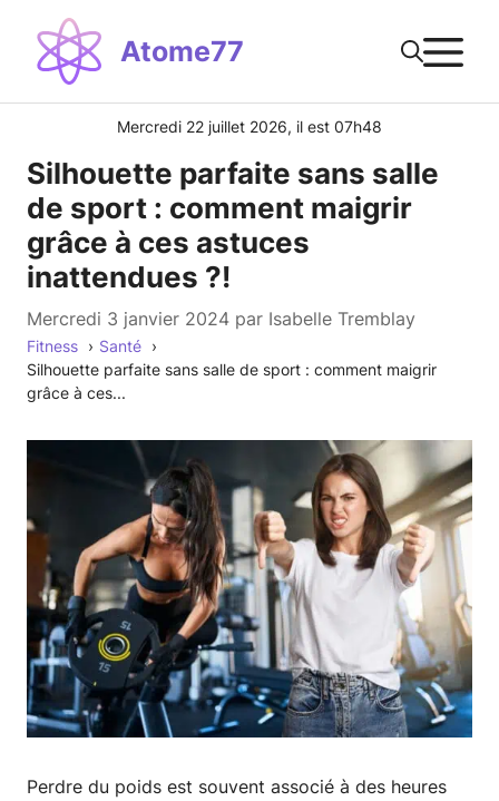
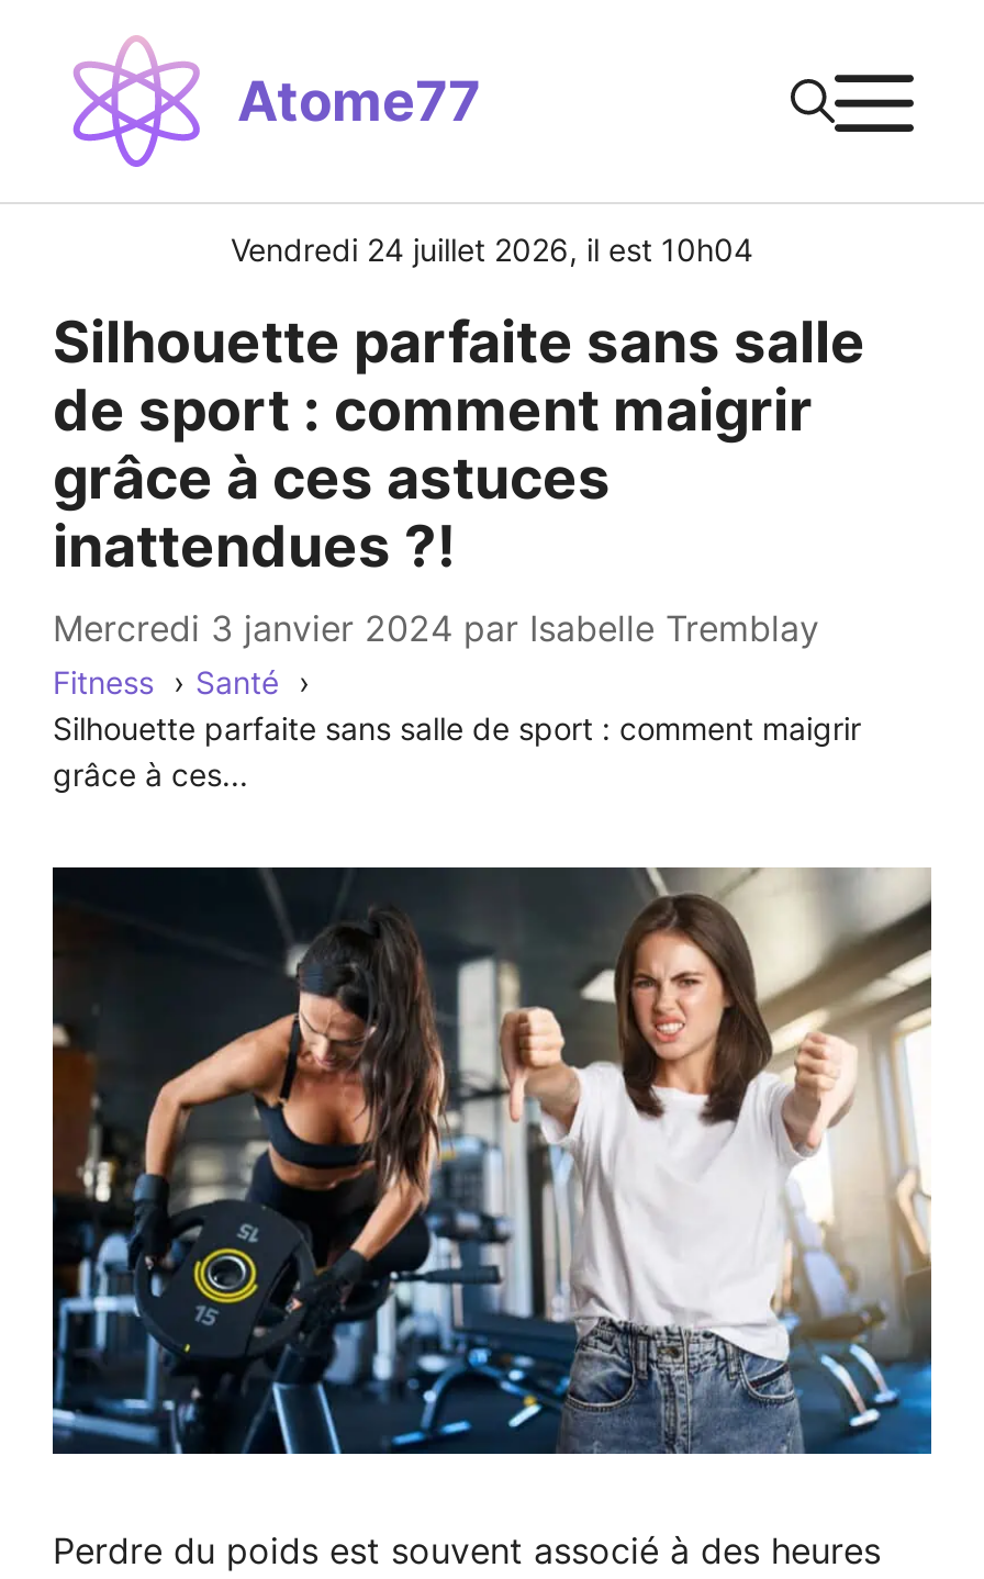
[117,117,382,136] Mercredi 22 juillet 2026, il est 07h48 -> [231,231,753,268] Vendredi 24 juillet 2026, il est 10h04

